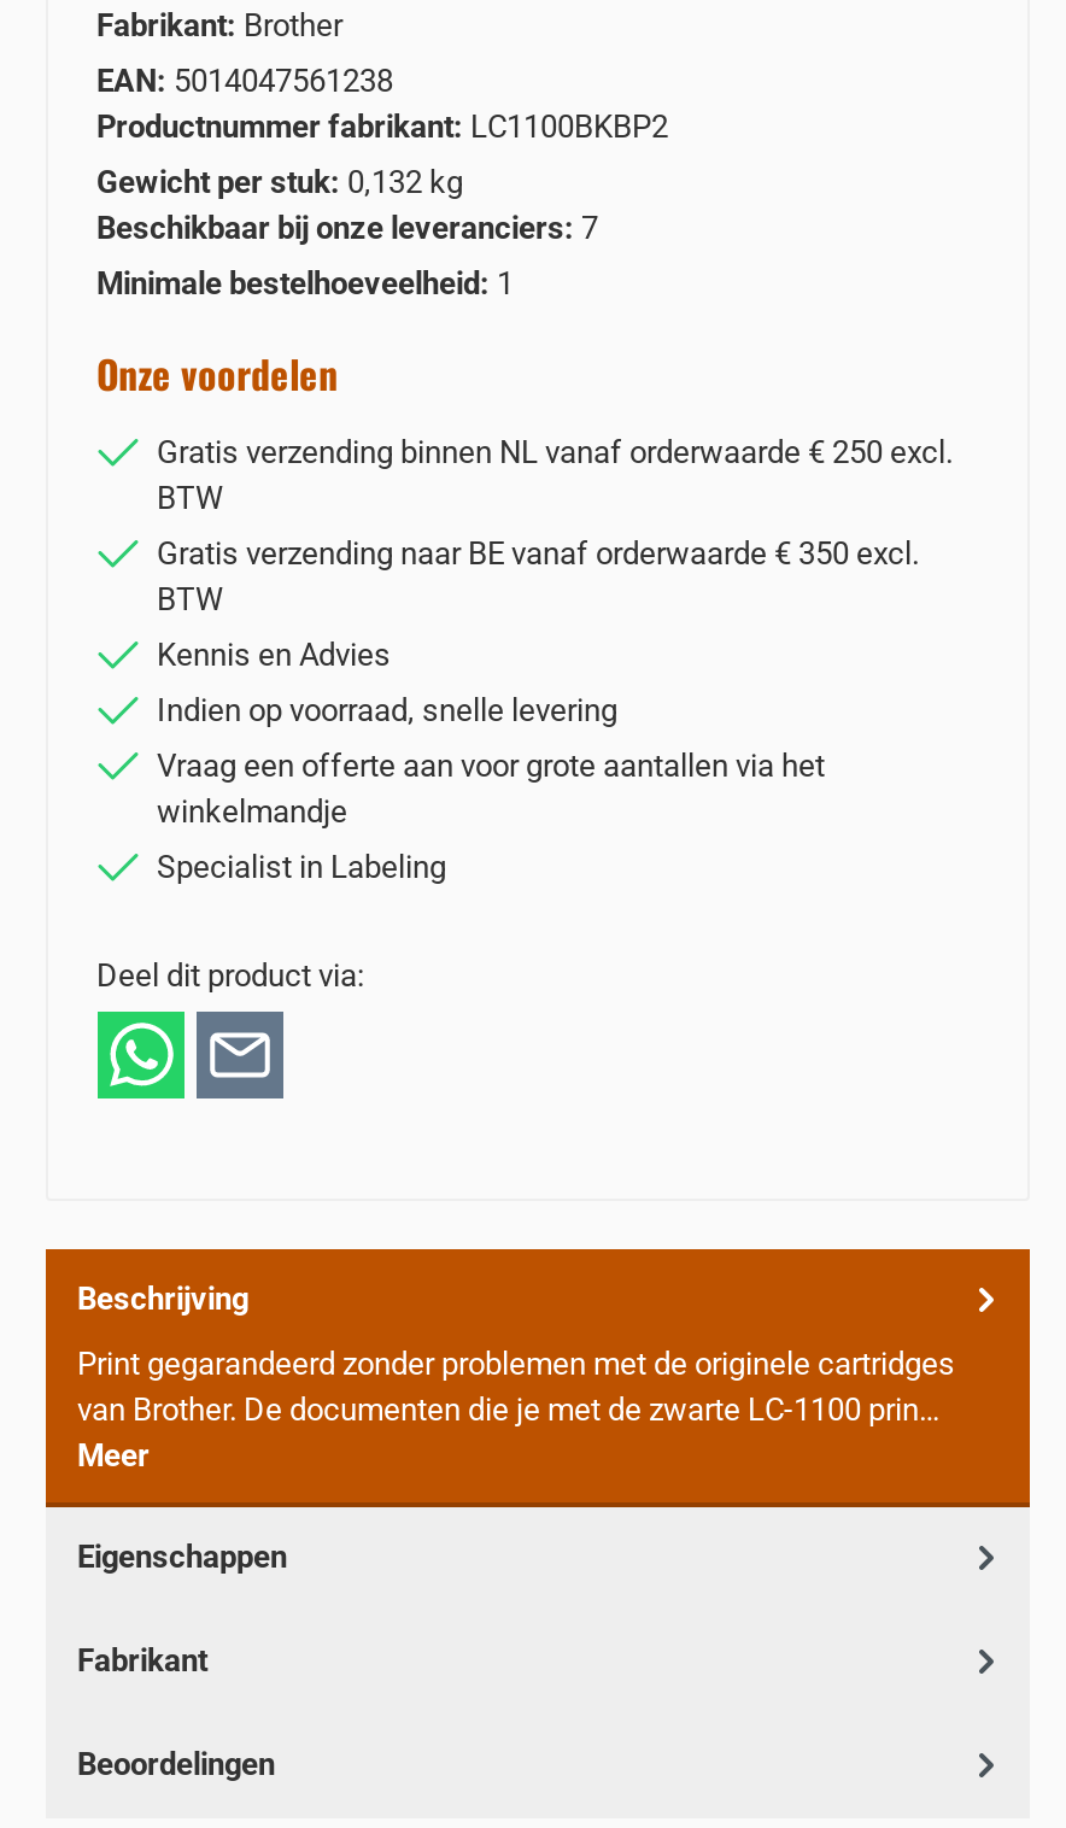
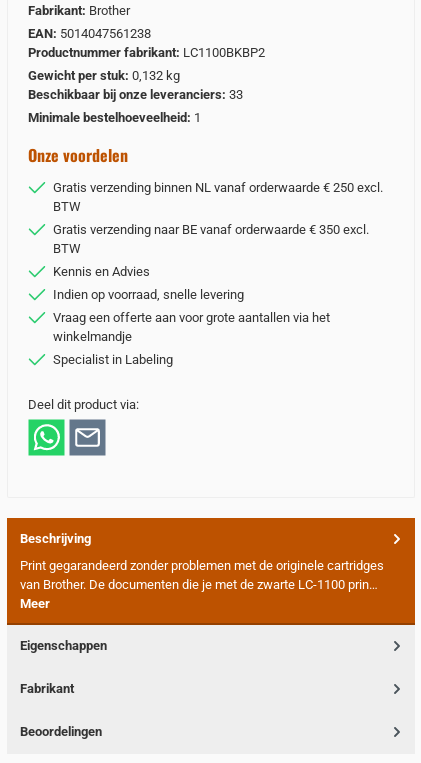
[96,210,598,246] Beschikbaar bij onze leveranciers: 7 -> [28,87,243,102] Beschikbaar bij onze leveranciers: 33

